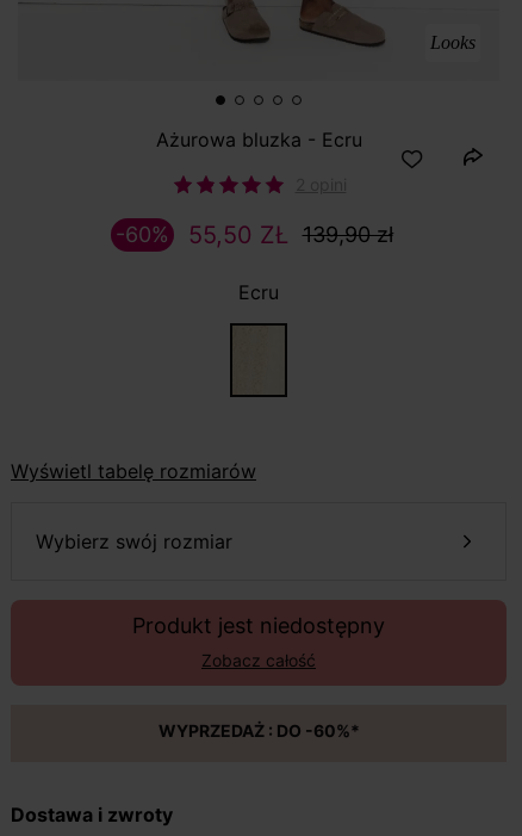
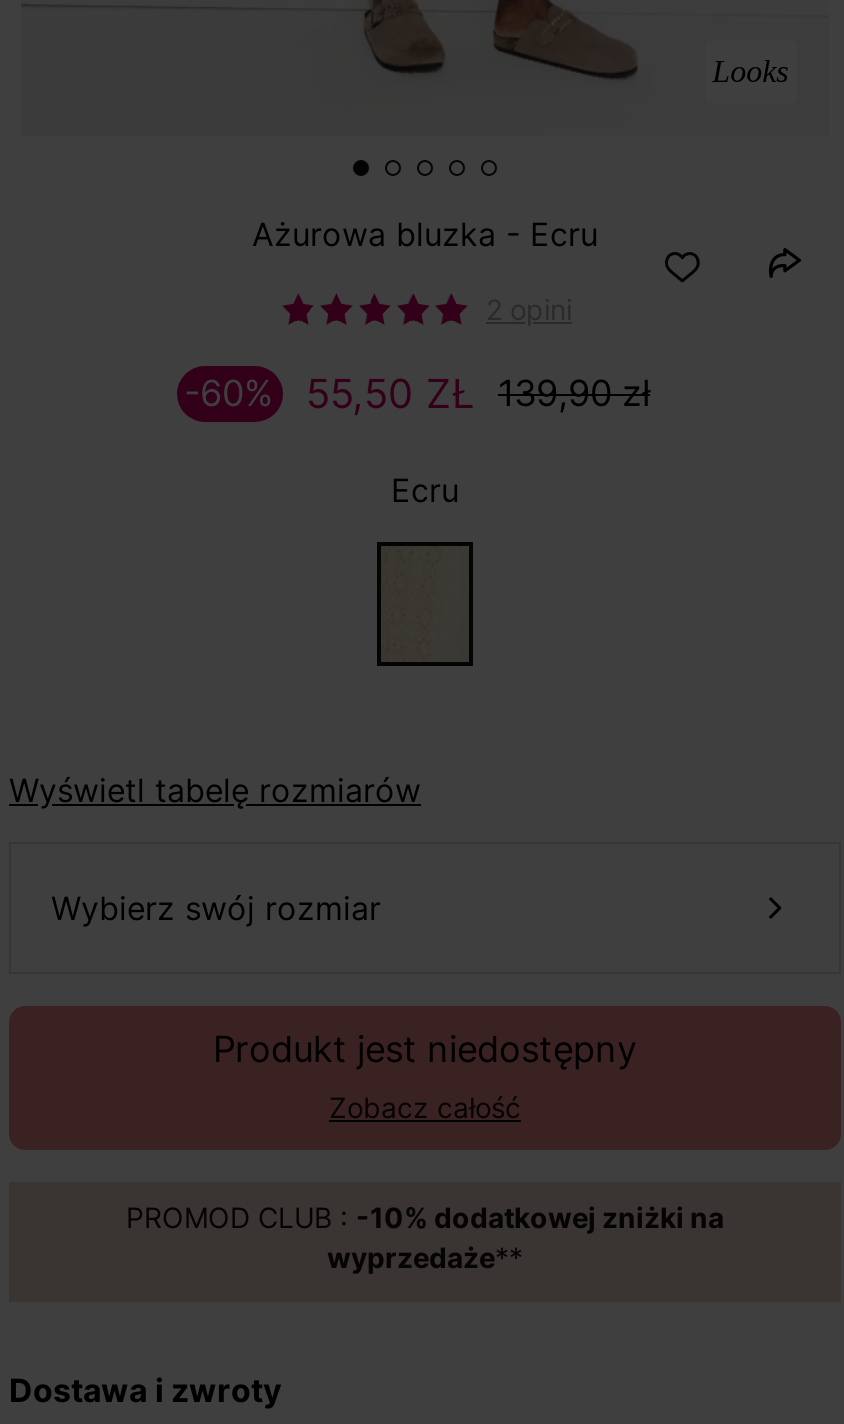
[176,721,359,741] WYPRZEDAŻ : DO -60%* -> [144,1200,724,1274] PROMOD CLUB : -10% dodatkowej zniżki na | wyprzedaże**

